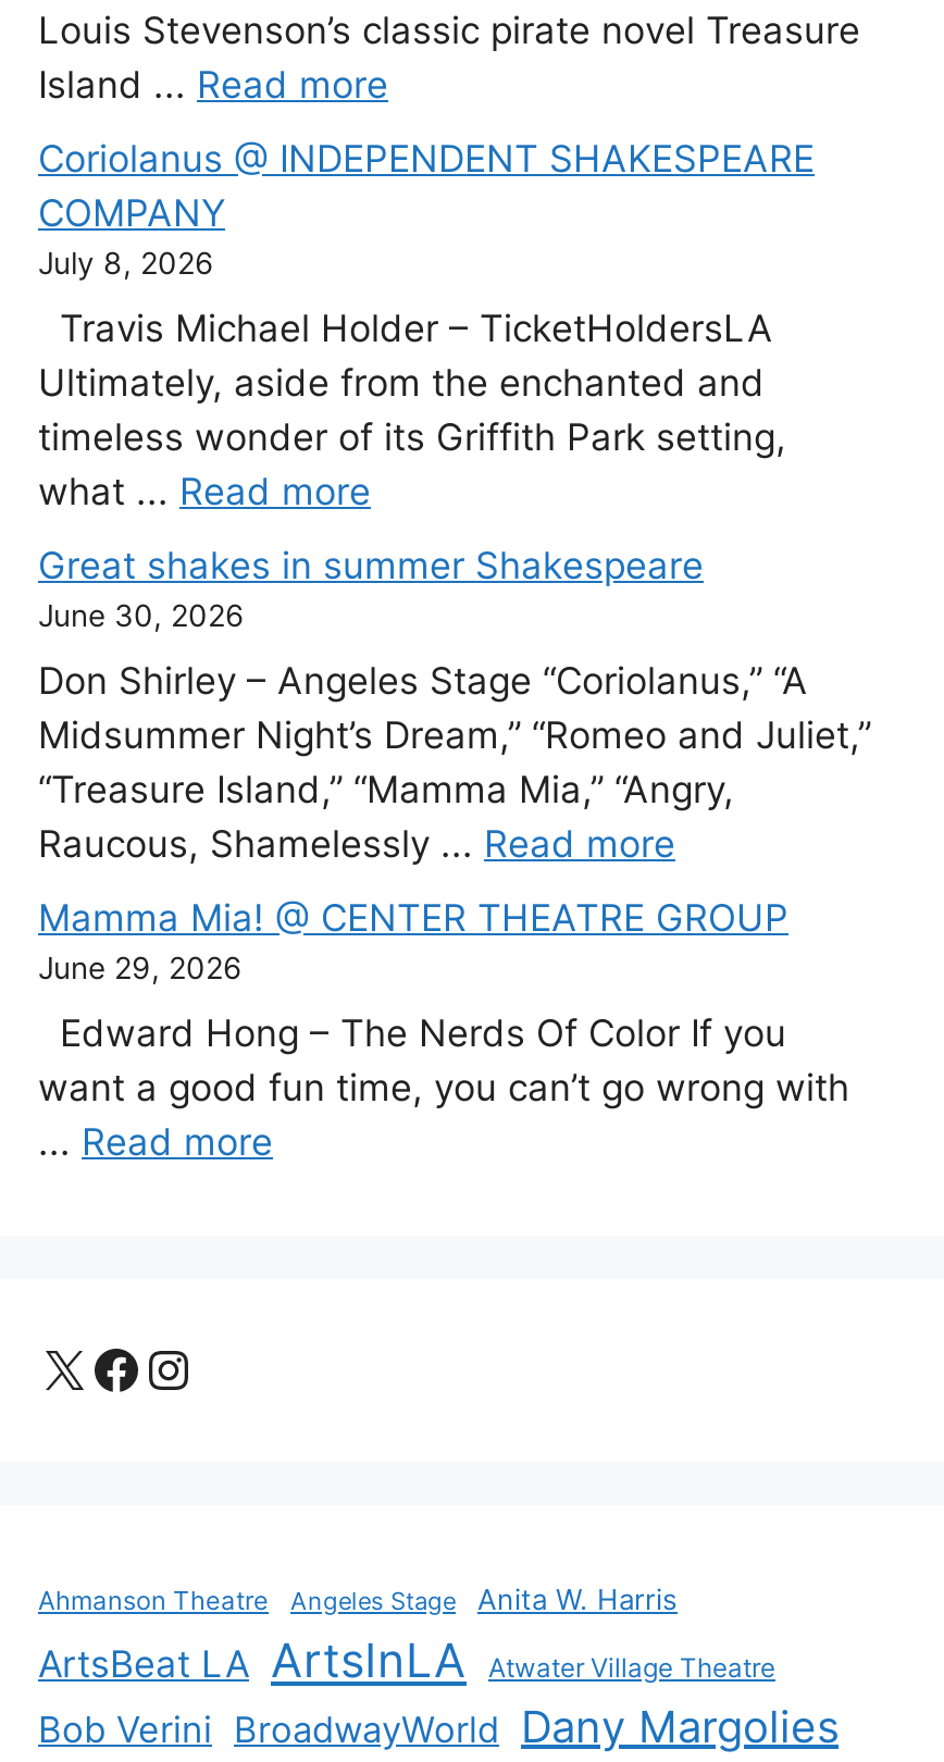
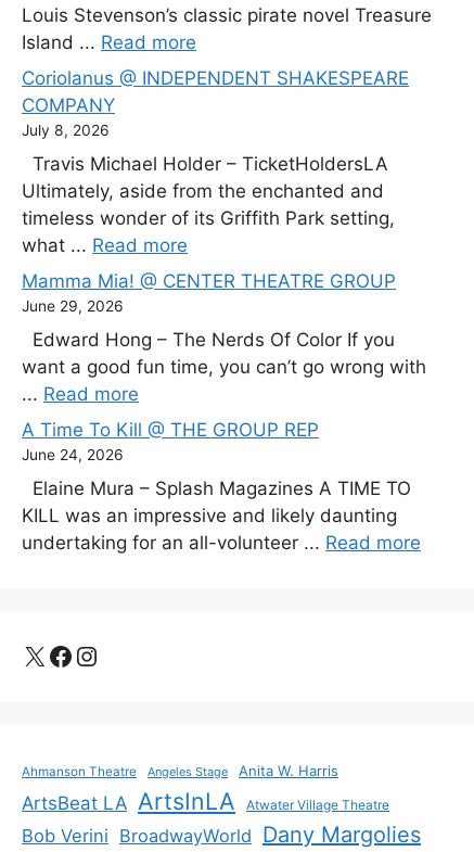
[38,543,871,866] Great shakes in summer Shakespeare | June 30, 2026 | Don Shirley – Angeles Stage “Coriolanus,” “A | Midsummer Night’s Dream,” “Romeo and Juliet,” | “Treasure Island,” “Mamma Mia,” “Angry, | Raucous, Shamelessly ... Read more -> none
moved [38,895,849,1164] -> [22,271,426,405]: Mamma Mia! @ CENTER THEATRE GROUP | June 29, 2026 | Edward Hong – The Nerds Of Color If you | want a good fun time, you can’t go wrong with | ... Read more
none -> [22,419,421,554] A Time To Kill @ THE GROUP REP | June 24, 2026 | Elaine Mura – Splash Magazines A TIME TO | KILL was an impressive and likely daunting | undertaking for an all-volunteer ... Read more

